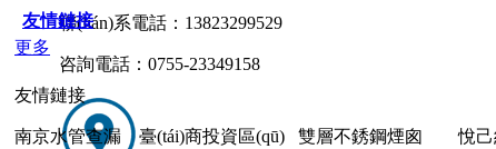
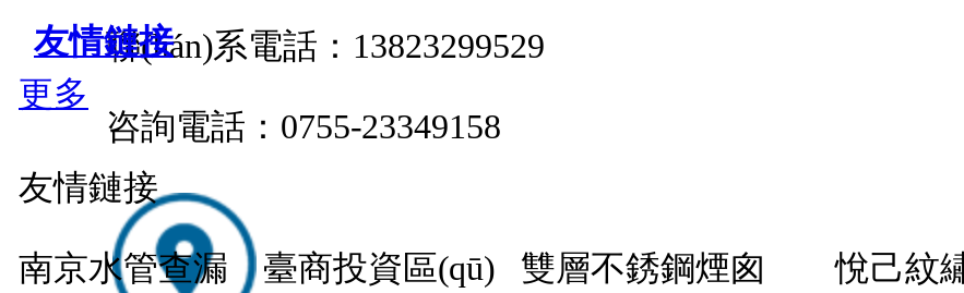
[139,127,285,146] 臺(tái)商投資區(qū) -> [263,249,495,286] 臺商投資區(qū)

